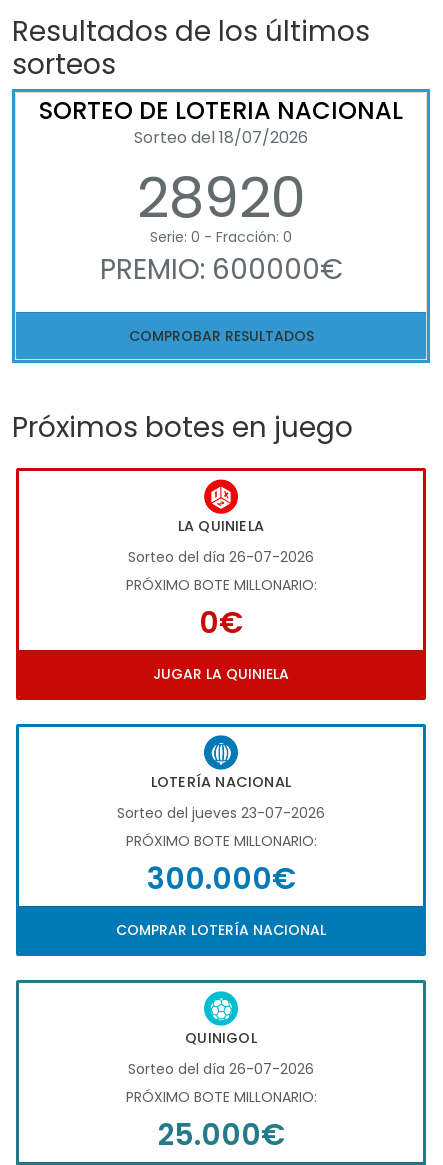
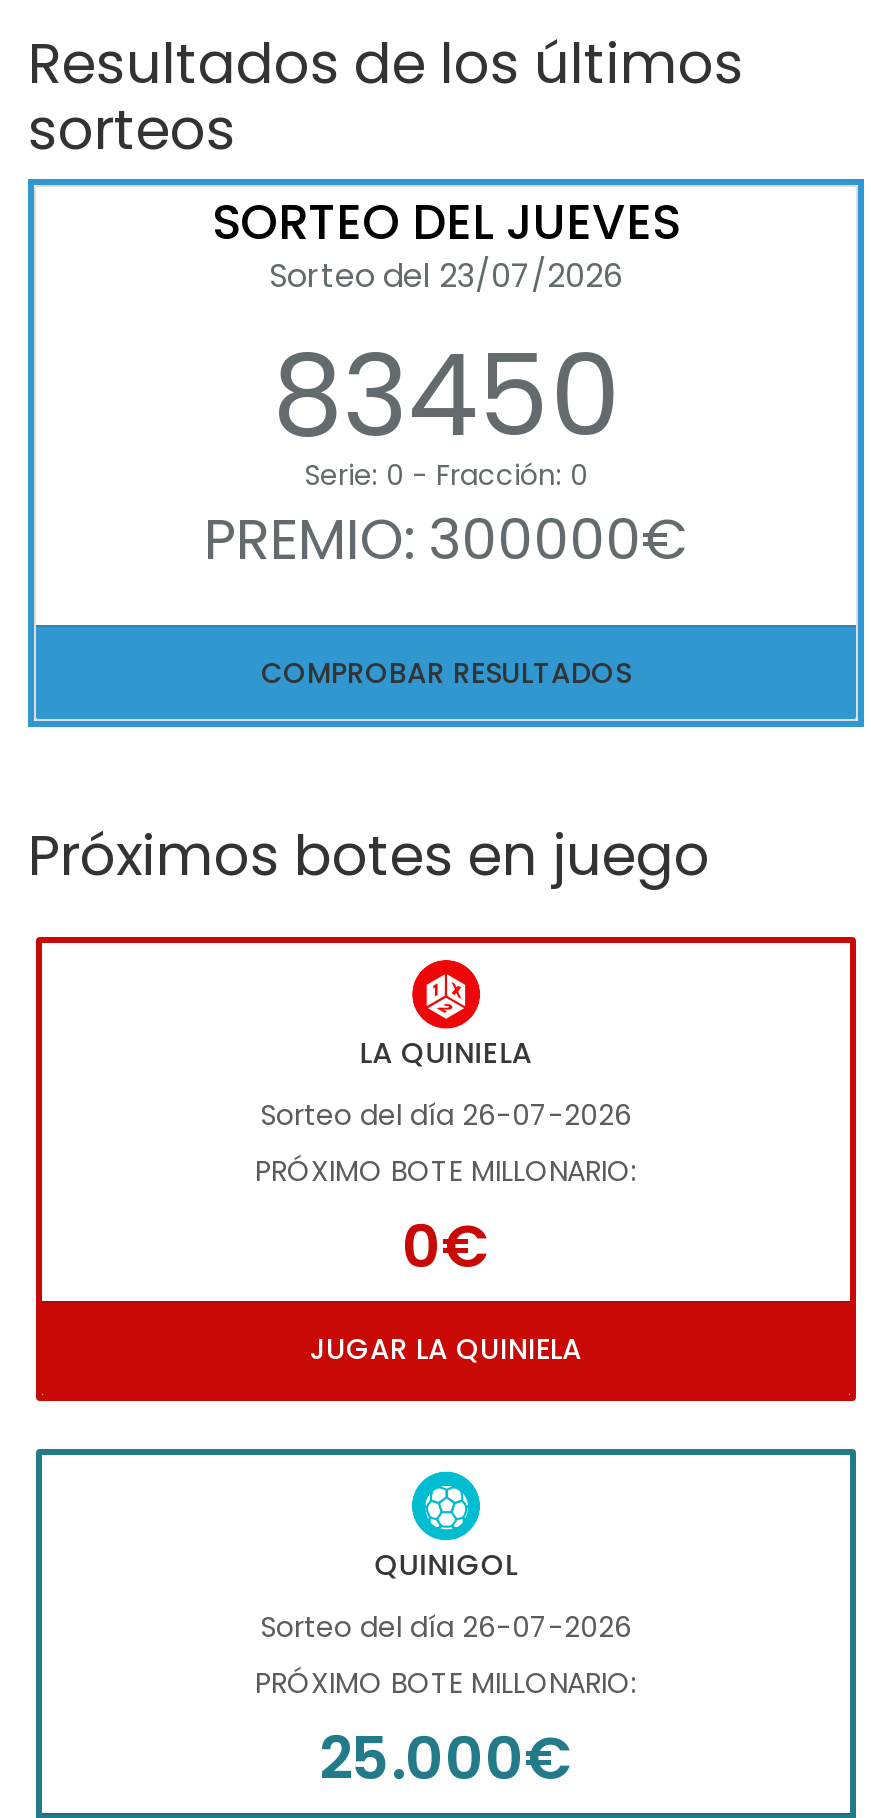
[39,94,403,237] SORTEO DE LOTERIA NACIONAL | Sorteo del 18/07/2026 | 28920 -> [212,189,680,475] SORTEO DEL JUEVES | Sorteo del 23/07/2026 | 83450
[99,250,342,289] PREMIO: 600000€ -> [204,501,688,579] PREMIO: 300000€
[16,724,426,957] [image] | LOTERÍA NACIONAL | Sorteo del jueves 23-07-2026 | PRÓXIMO BOTE MILLONARIO: | 300.000€ | COMPRAR LOTERÍA NACIONAL -> none

